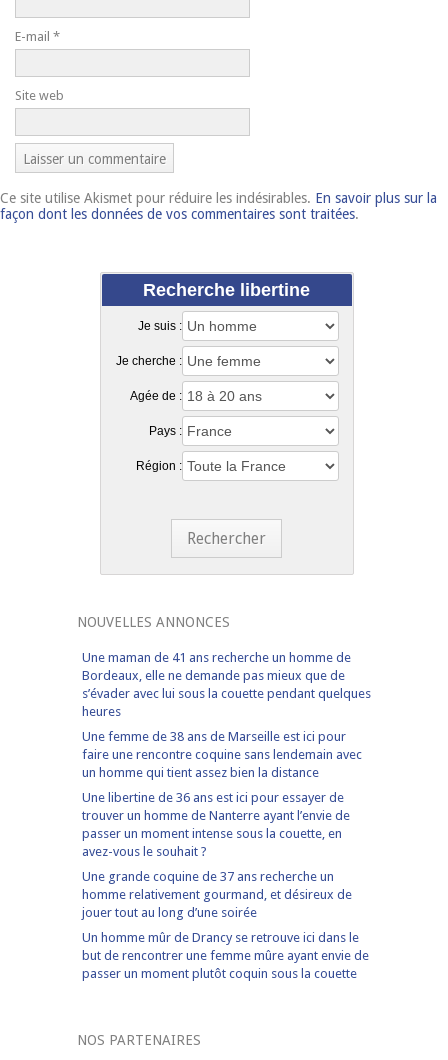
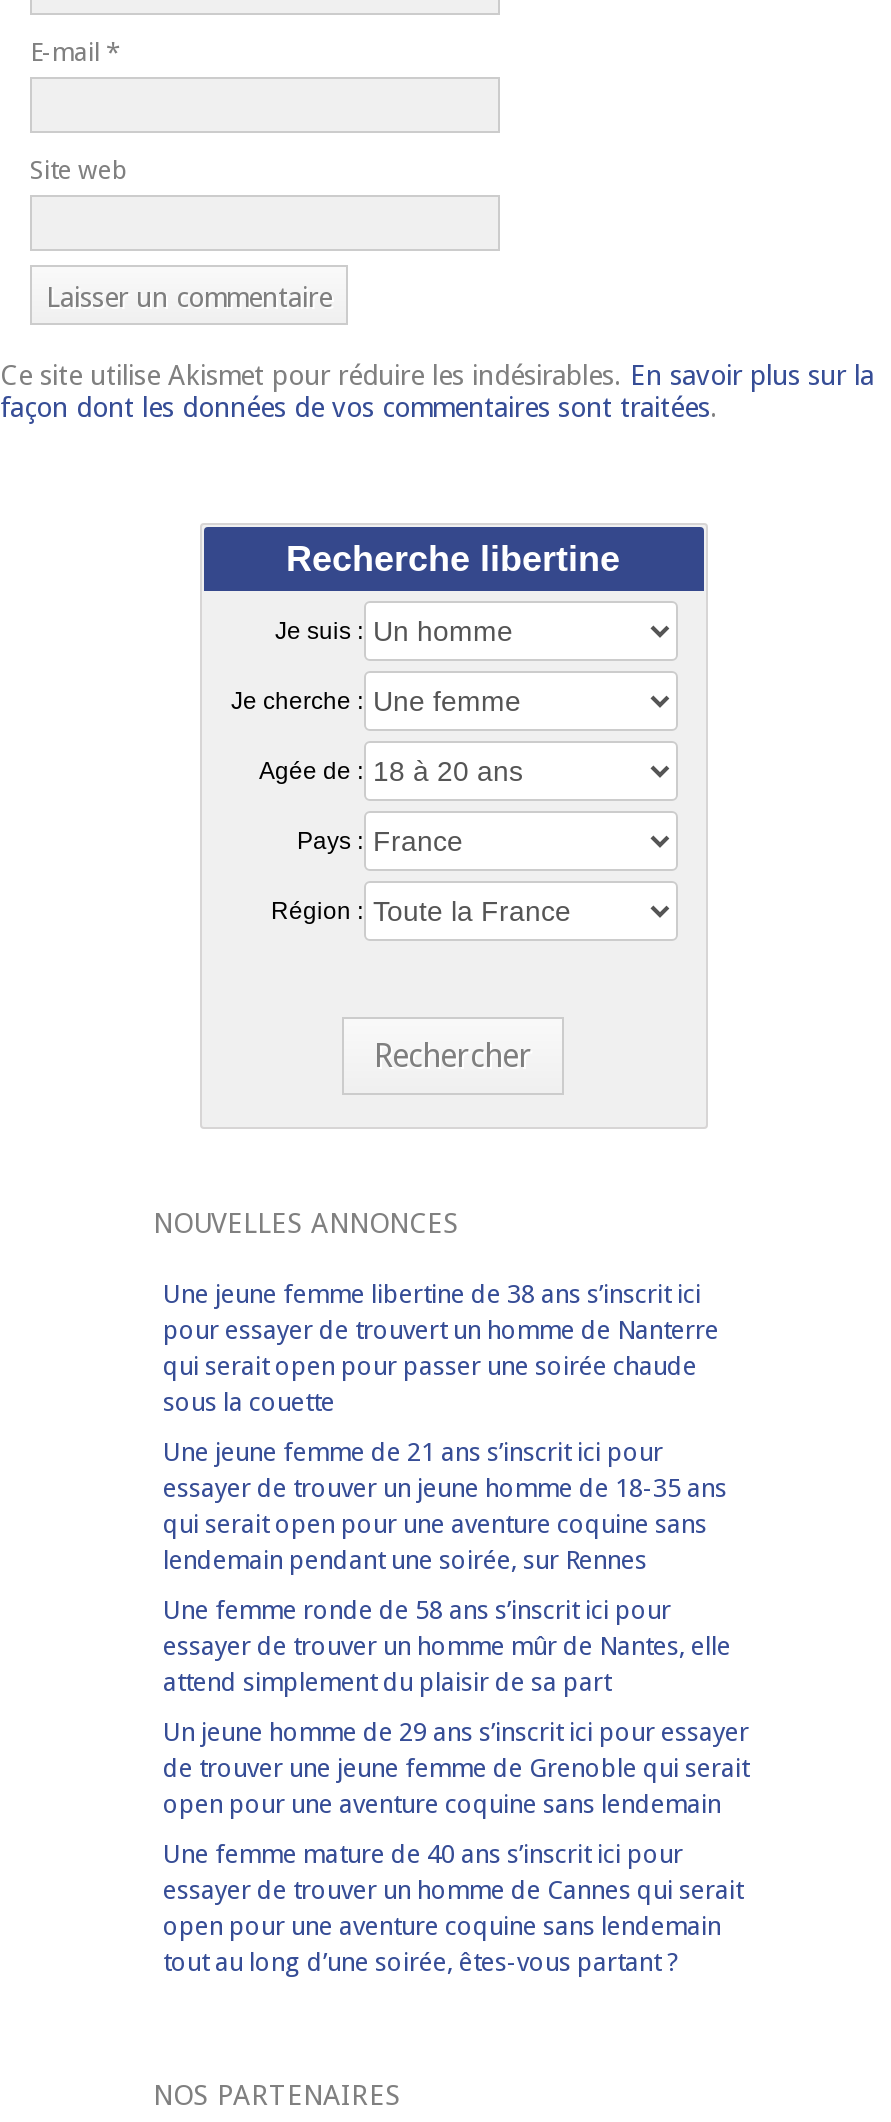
[81,650,370,719] Une maman de 41 ans recherche un homme de | Bordeaux, elle ne demande pas mieux que de | s’évader avec lui sous la couette pendant quelques | heures -> [163,1279,719,1417] Une jeune femme libertine de 38 ans s’inscrit ici | pour essayer de trouvert un homme de Nanterre | qui serait open pour passer une soirée chaude | sous la couette
[81,729,361,780] Une femme de 38 ans de Marseille est ici pour | faire une rencontre coquine sans lendemain avec | un homme qui tient assez bien la distance -> [163,1437,727,1575] Une jeune femme de 21 ans s’inscrit ici pour | essayer de trouver un jeune homme de 18-35 ans | qui serait open pour une aventure coquine sans | lendemain pendant une soirée, sur Rennes
[81,790,349,859] Une libertine de 36 ans est ici pour essayer de | trouver un homme de Nanterre ayant l’envie de | passer un moment intense sous la couette, en | avez-vous le souhait ? -> [163,1595,731,1697] Une femme ronde de 58 ans s’inscrit ici pour | essayer de trouver un homme mûr de Nantes, elle | attend simplement du plaisir de sa part
[81,869,351,920] Une grande coquine de 37 ans recherche un | homme relativement gourmand, et désireux de | jouer tout au long d’une soirée -> [163,1717,749,1819] Un jeune homme de 29 ans s’inscrit ici pour essayer | de trouver une jeune femme de Grenoble qui serait | open pour une aventure coquine sans lendemain
[81,930,368,981] Un homme mûr de Drancy se retrouve ici dans le | but de rencontrer une femme mûre ayant envie de | passer un moment plutôt coquin sous la couette -> [163,1839,743,1977] Une femme mature de 40 ans s’inscrit ici pour | essayer de trouver un homme de Cannes qui serait | open pour une aventure coquine sans lendemain | tout au long d’une soirée, êtes-vous partant ?

